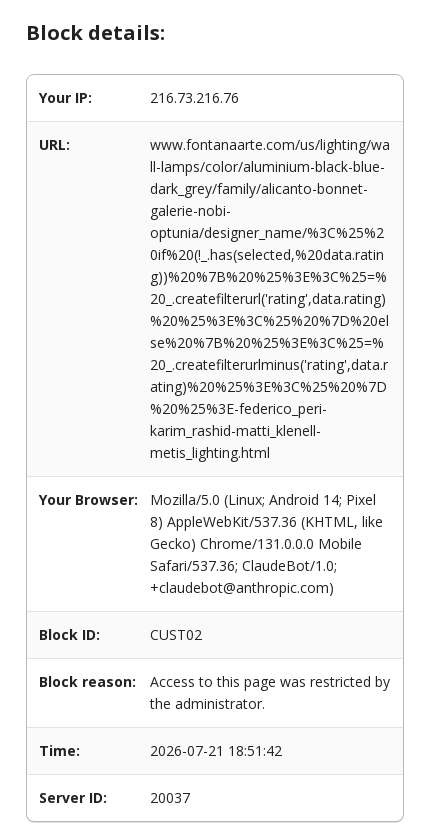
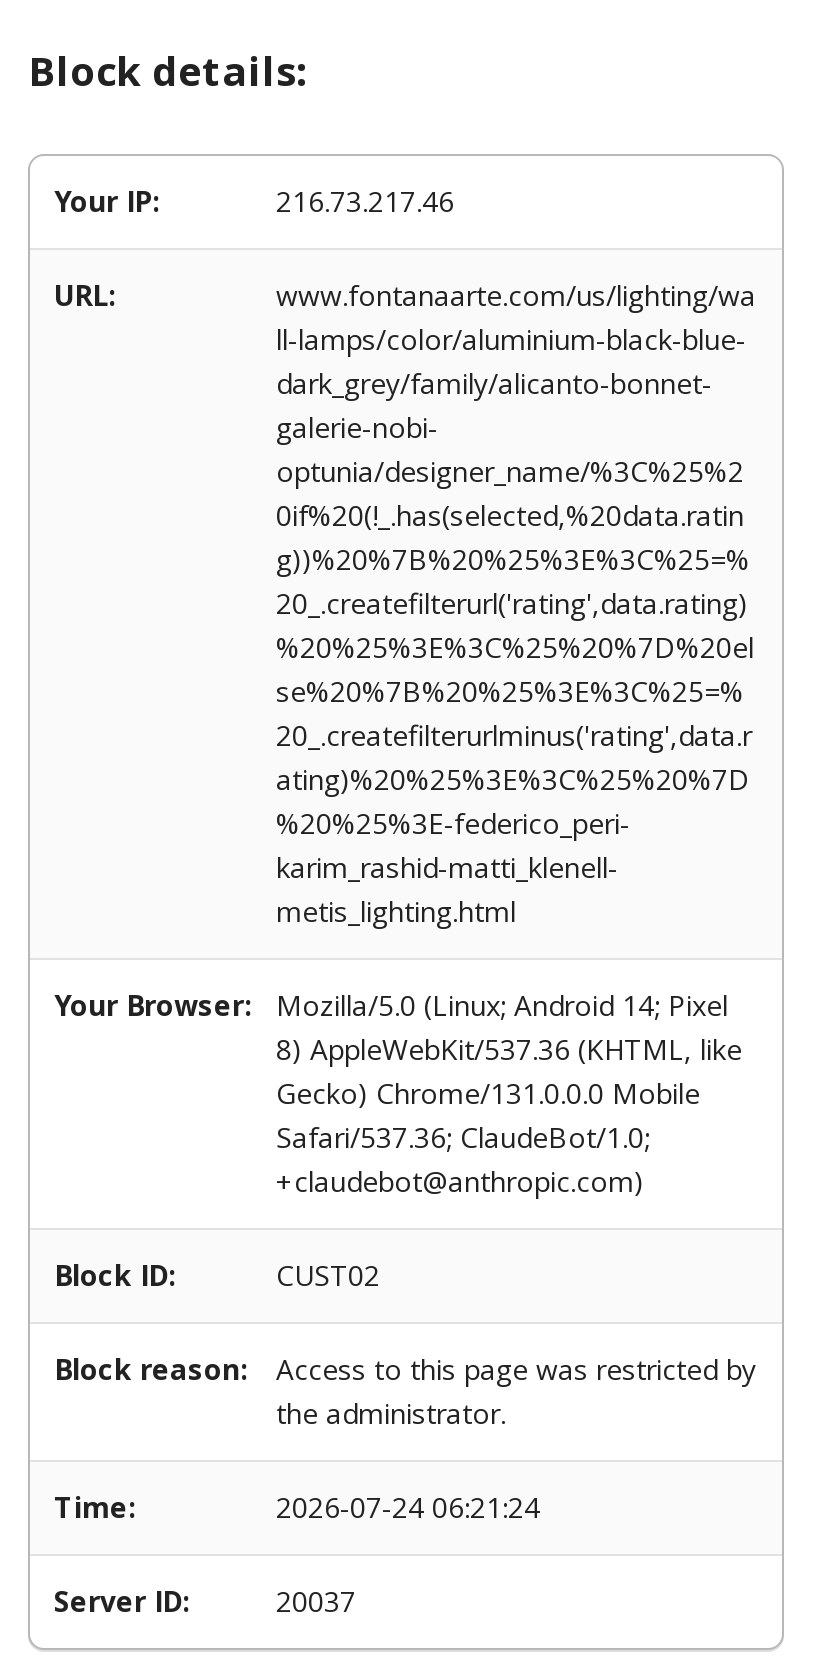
[150,88,239,107] 216.73.216.76 -> [276,182,454,220] 216.73.217.46
[150,741,282,760] 2026-07-21 18:51:42 -> [276,1488,540,1526] 2026-07-24 06:21:24

